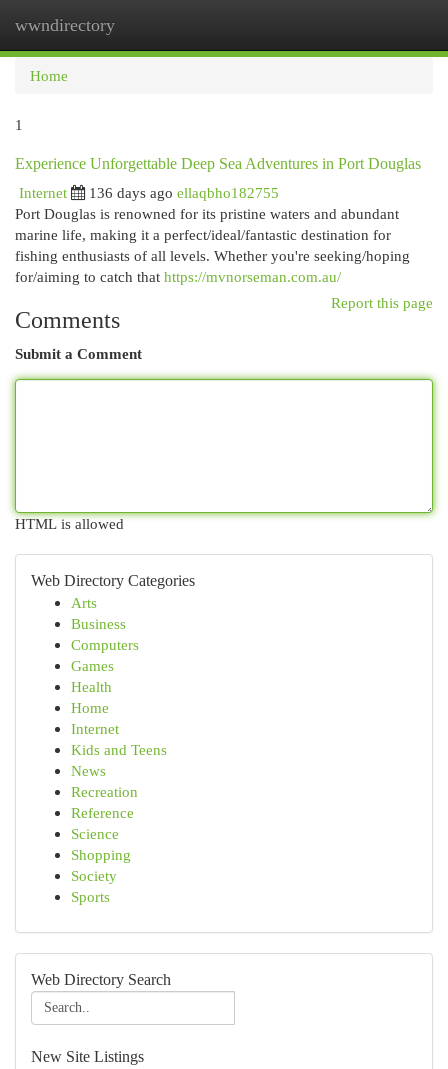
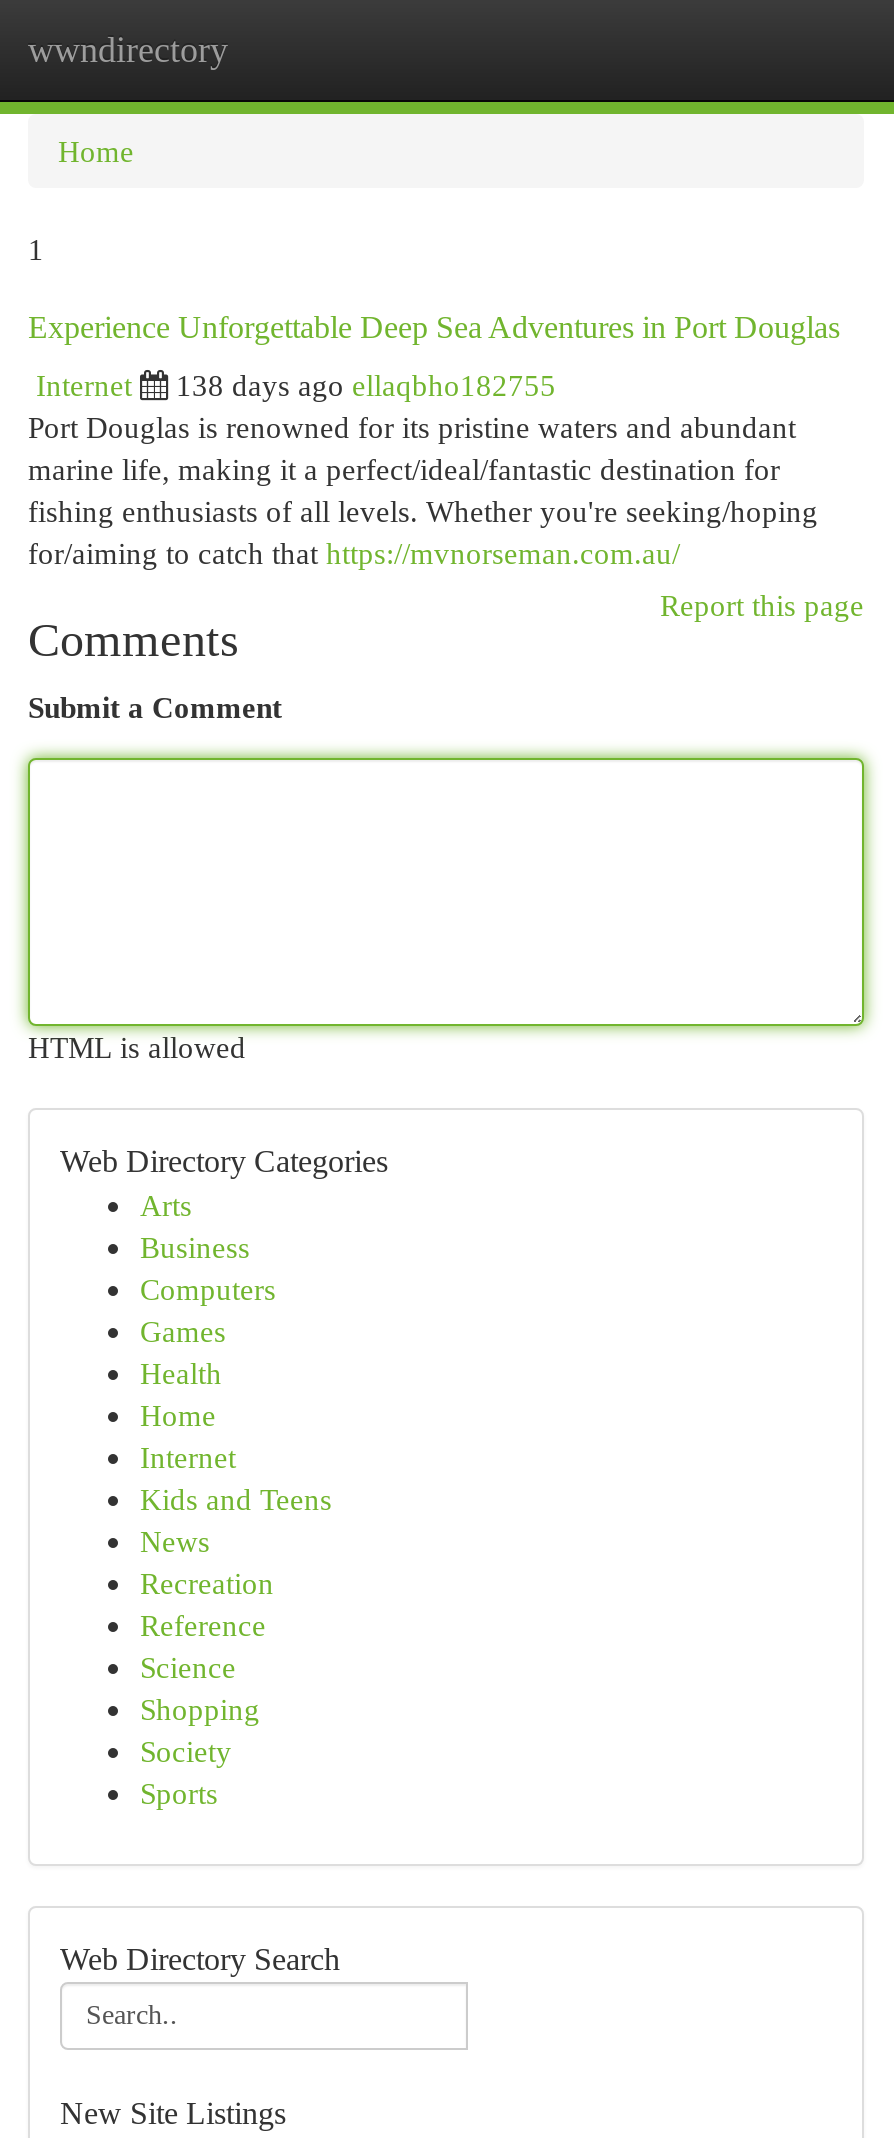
[89,184,279,201] 136 days ago ellaqbho182755 -> [176,368,556,402] 138 days ago ellaqbho182755

